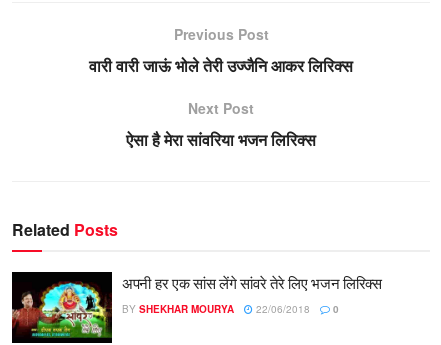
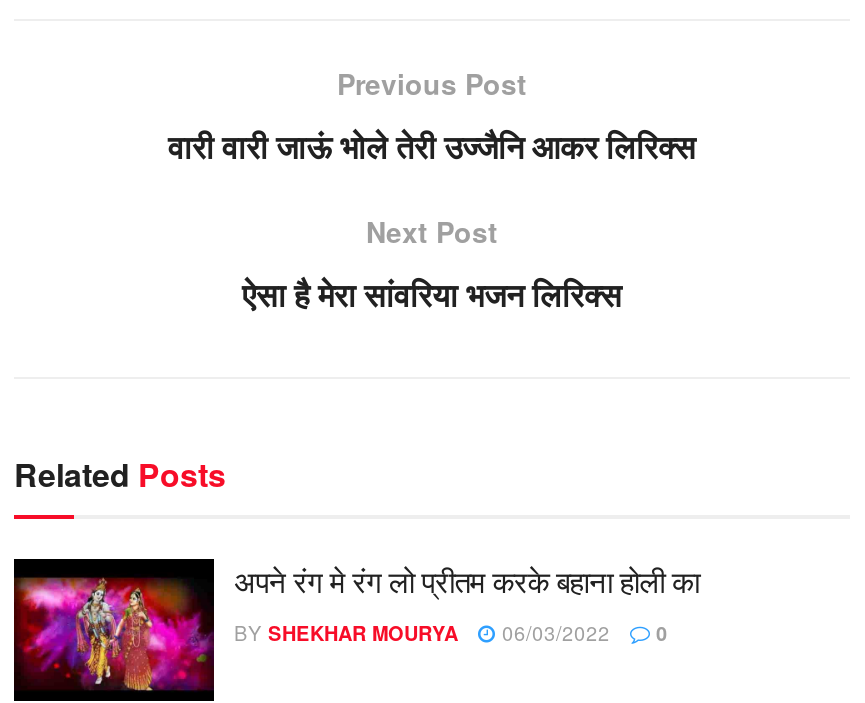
[11,272,382,338] [image] | अपनी हर एक सांस लेंगे सांवरे तेरे लिए भजन लिरिक्स -> [12,559,699,691] [image] | अपने रंग मे रंग लो प्रीतम करके बहाना होली का
[122,302,339,316] BY SHEKHAR MOURYA 22/06/2018 0 -> [234,619,668,647] BY SHEKHAR MOURYA 06/03/2022 0

